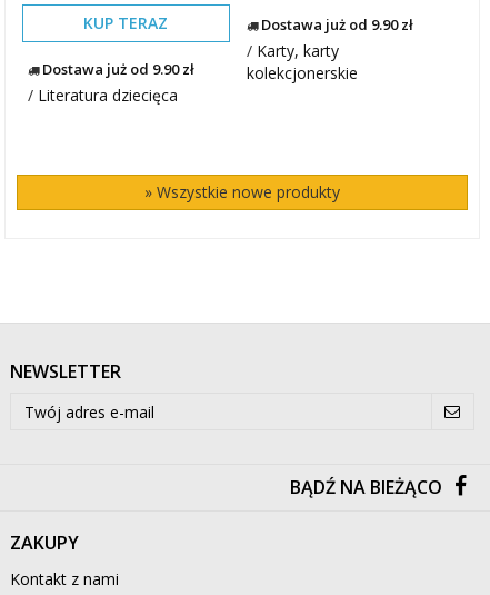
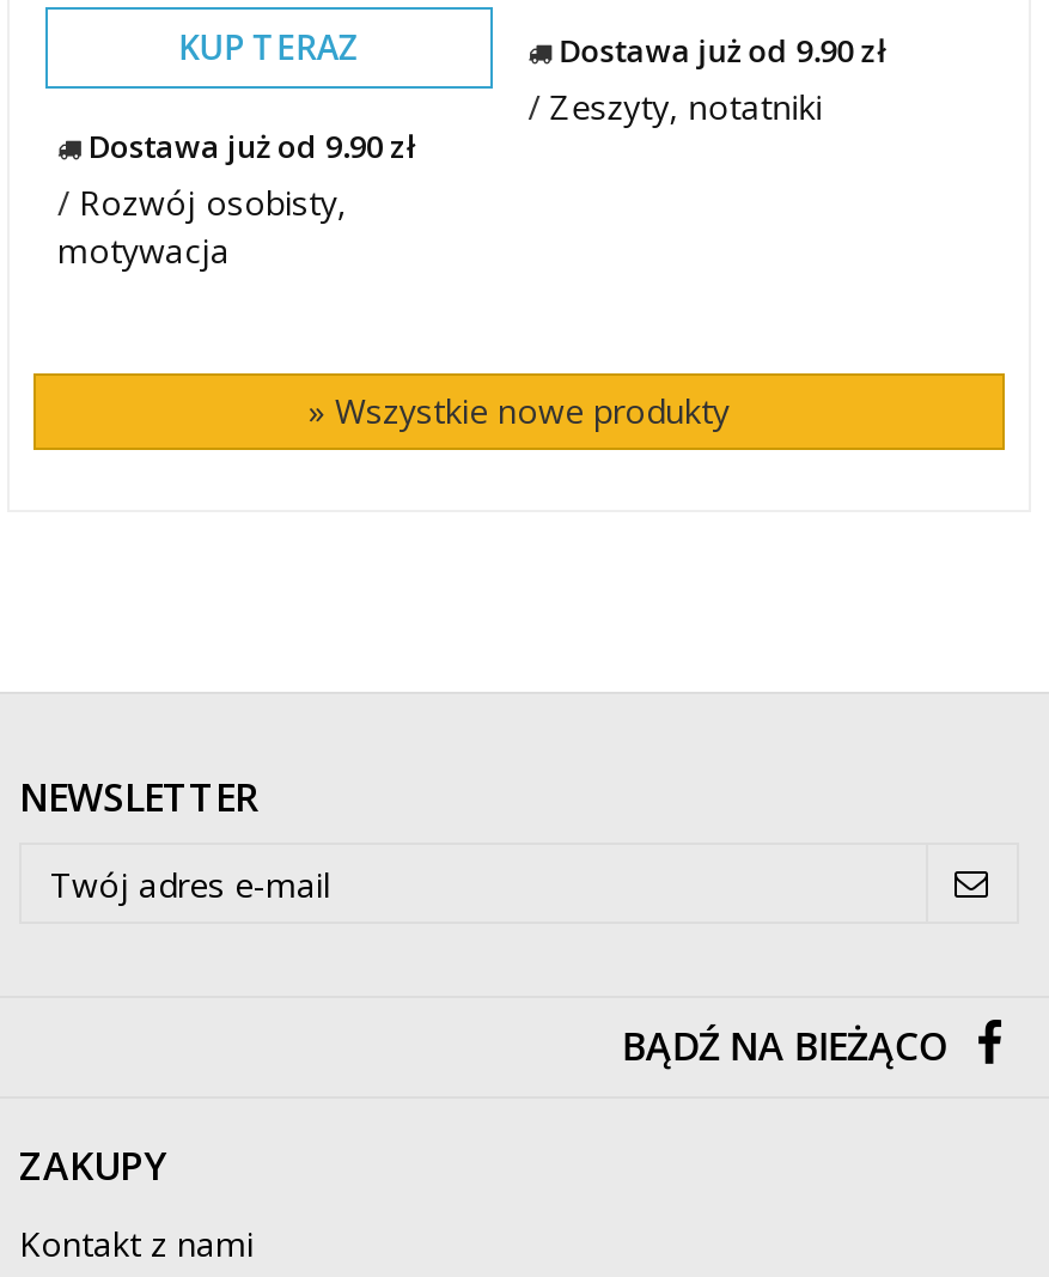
[246,40,358,84] / Karty, karty | kolekcjonerskie -> [528,84,822,129] / Zeszyty, notatniki
[28,85,178,106] / Literatura dziecięca -> [57,180,347,273] / Rozwój osobisty, | motywacja

